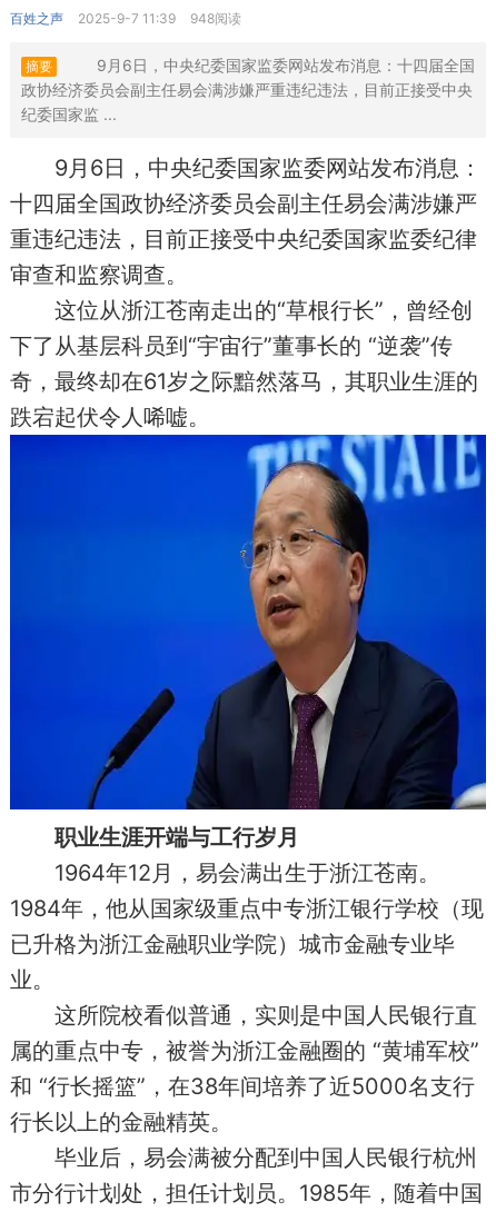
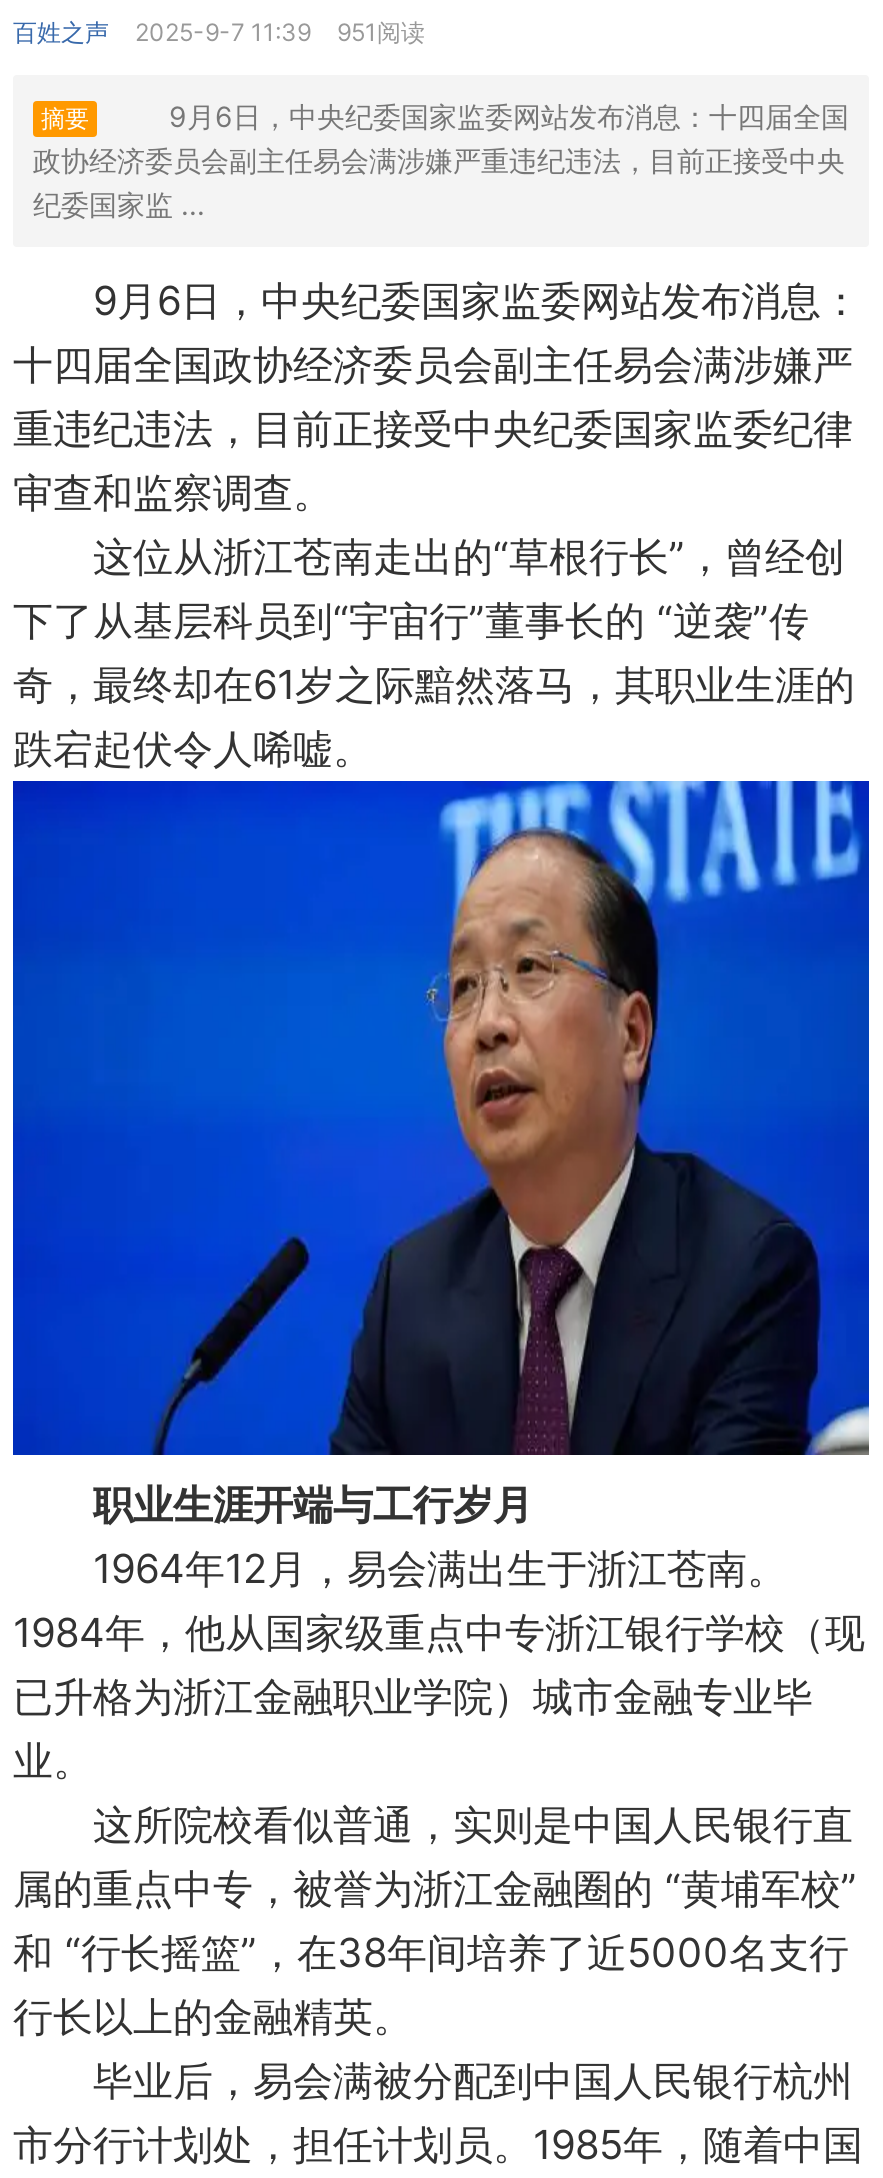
[10,10,241,27] 百姓之声 2025-9-7 11:39 948阅读 -> [13,17,425,47] 百姓之声 2025-9-7 11:39 951阅读

